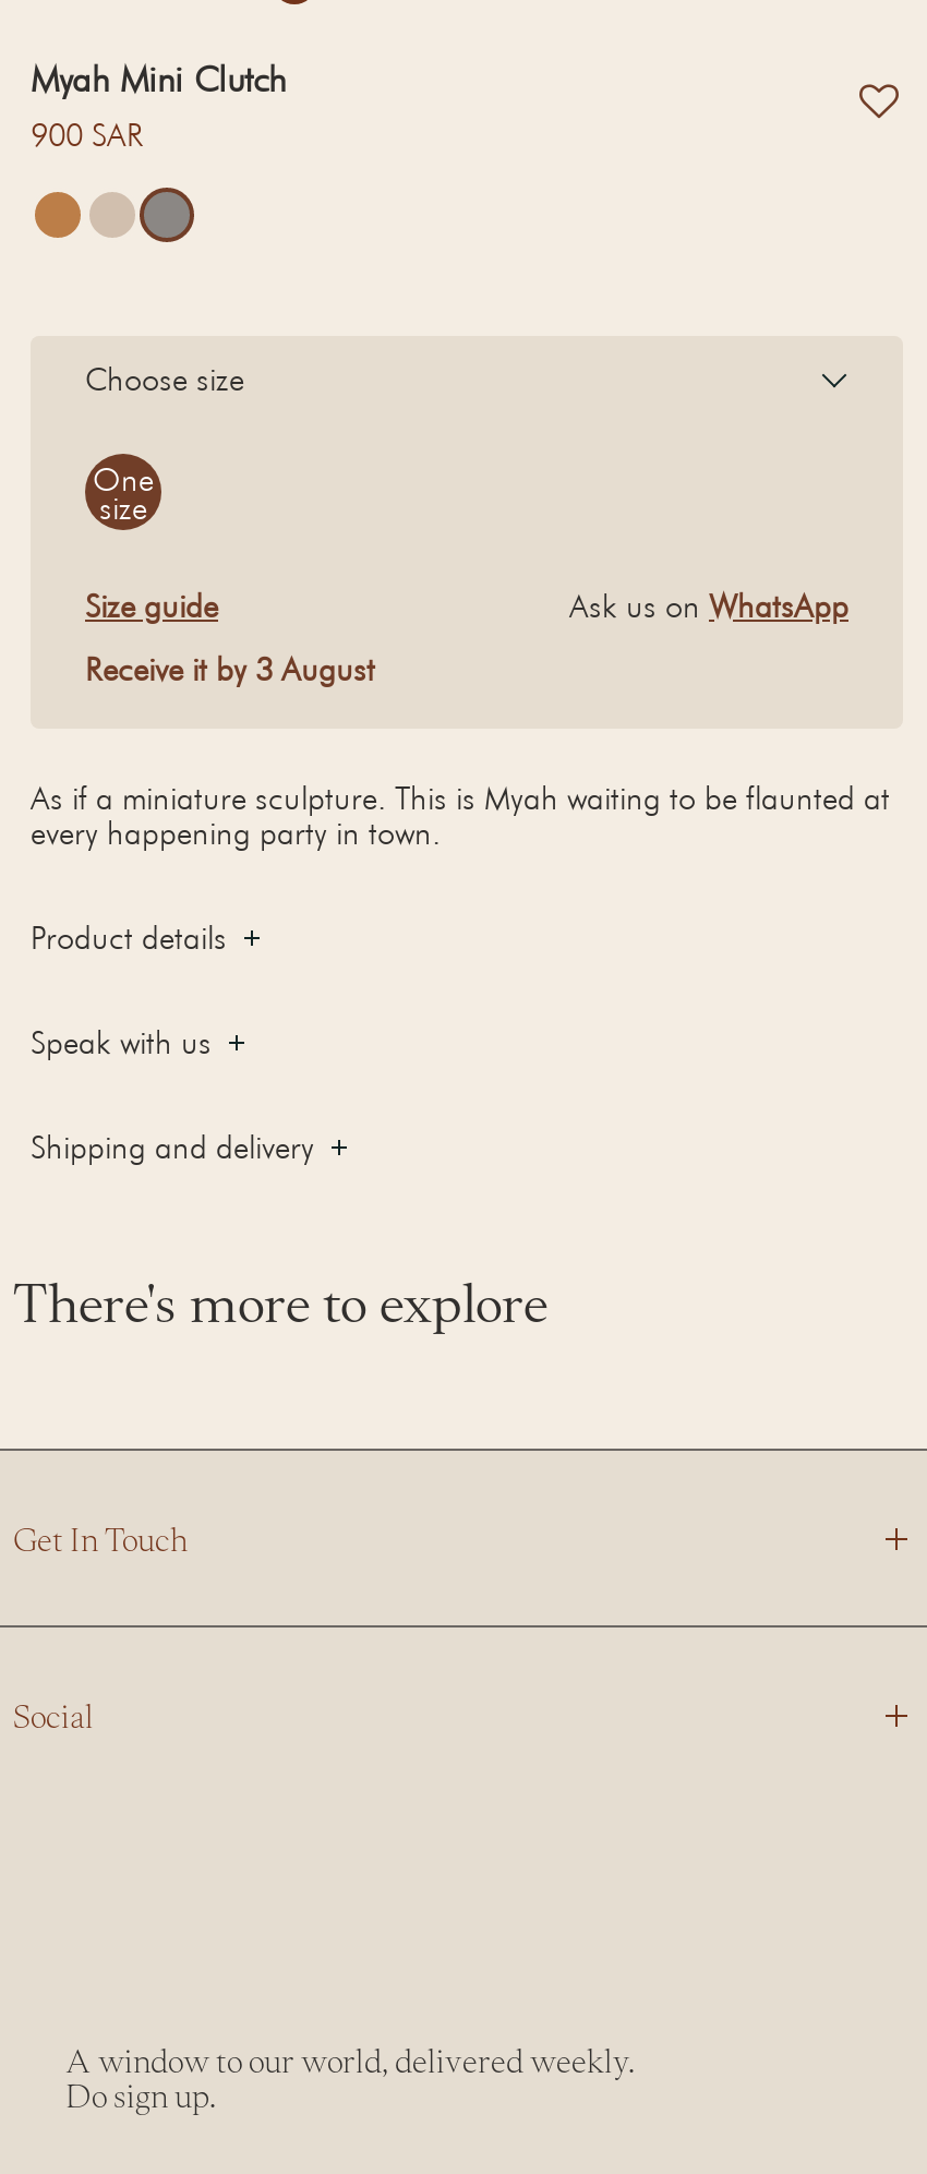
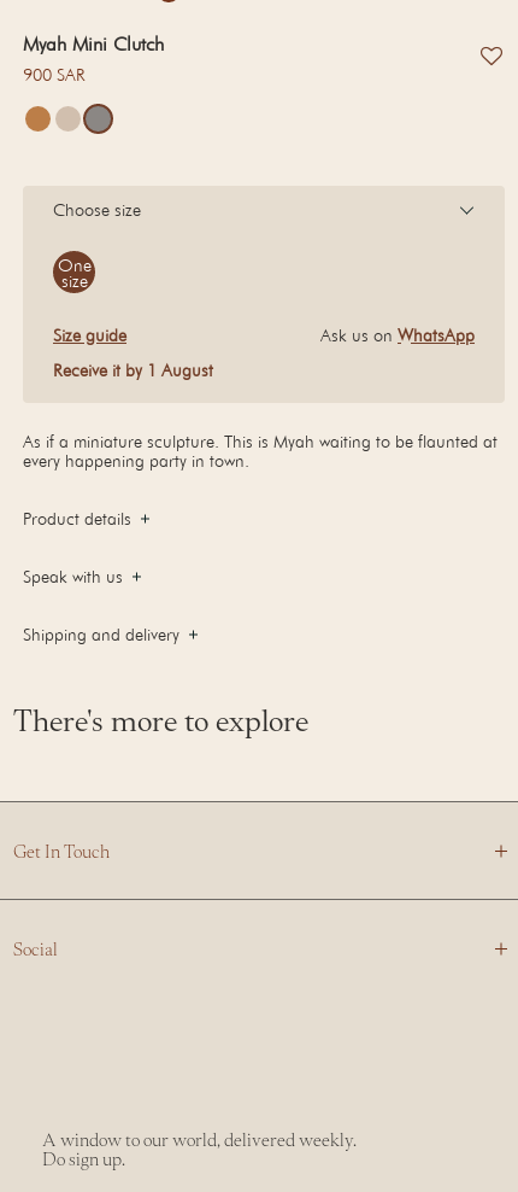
[85,650,375,687] Receive it by 3 August -> [53,360,213,380] Receive it by 1 August

